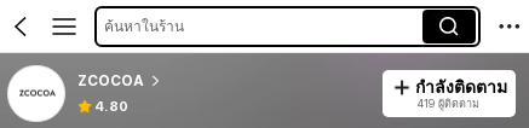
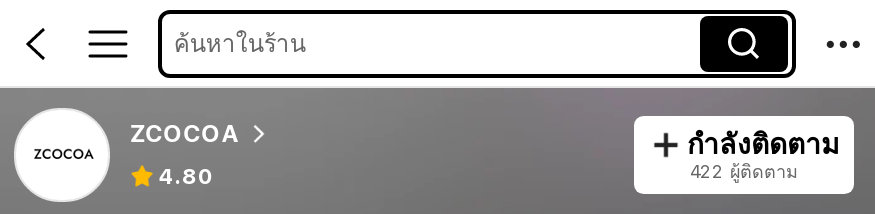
[418,96,480,110] 419 ผู้ติดตาม -> [690,160,798,182] 422 ผู้ติดตาม

